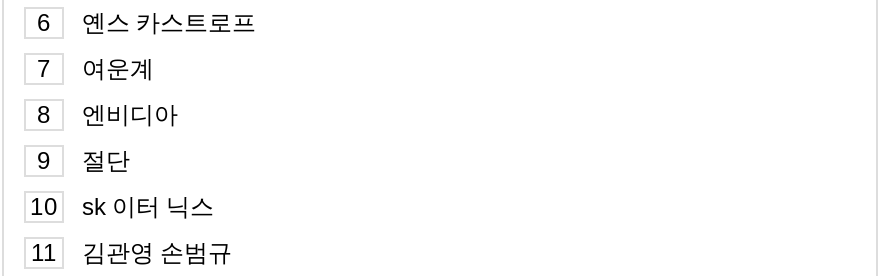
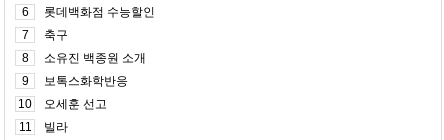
[82,9,256,37] 옌스 카스트로프 -> [44,5,155,19] 롯데백화점 수능할인
[82,55,154,83] 여운계 -> [44,28,68,42] 축구
[82,101,178,129] 엔비디아 -> [44,51,146,65] 소유진 백종원 소개
[82,147,130,175] 절단 -> [44,74,128,88] 보톡스화학반응
[82,193,214,221] sk 이터 닉스 -> [44,97,107,111] 오세훈 선고
[82,239,232,267] 김관영 손범규 -> [44,120,68,134] 빌라

